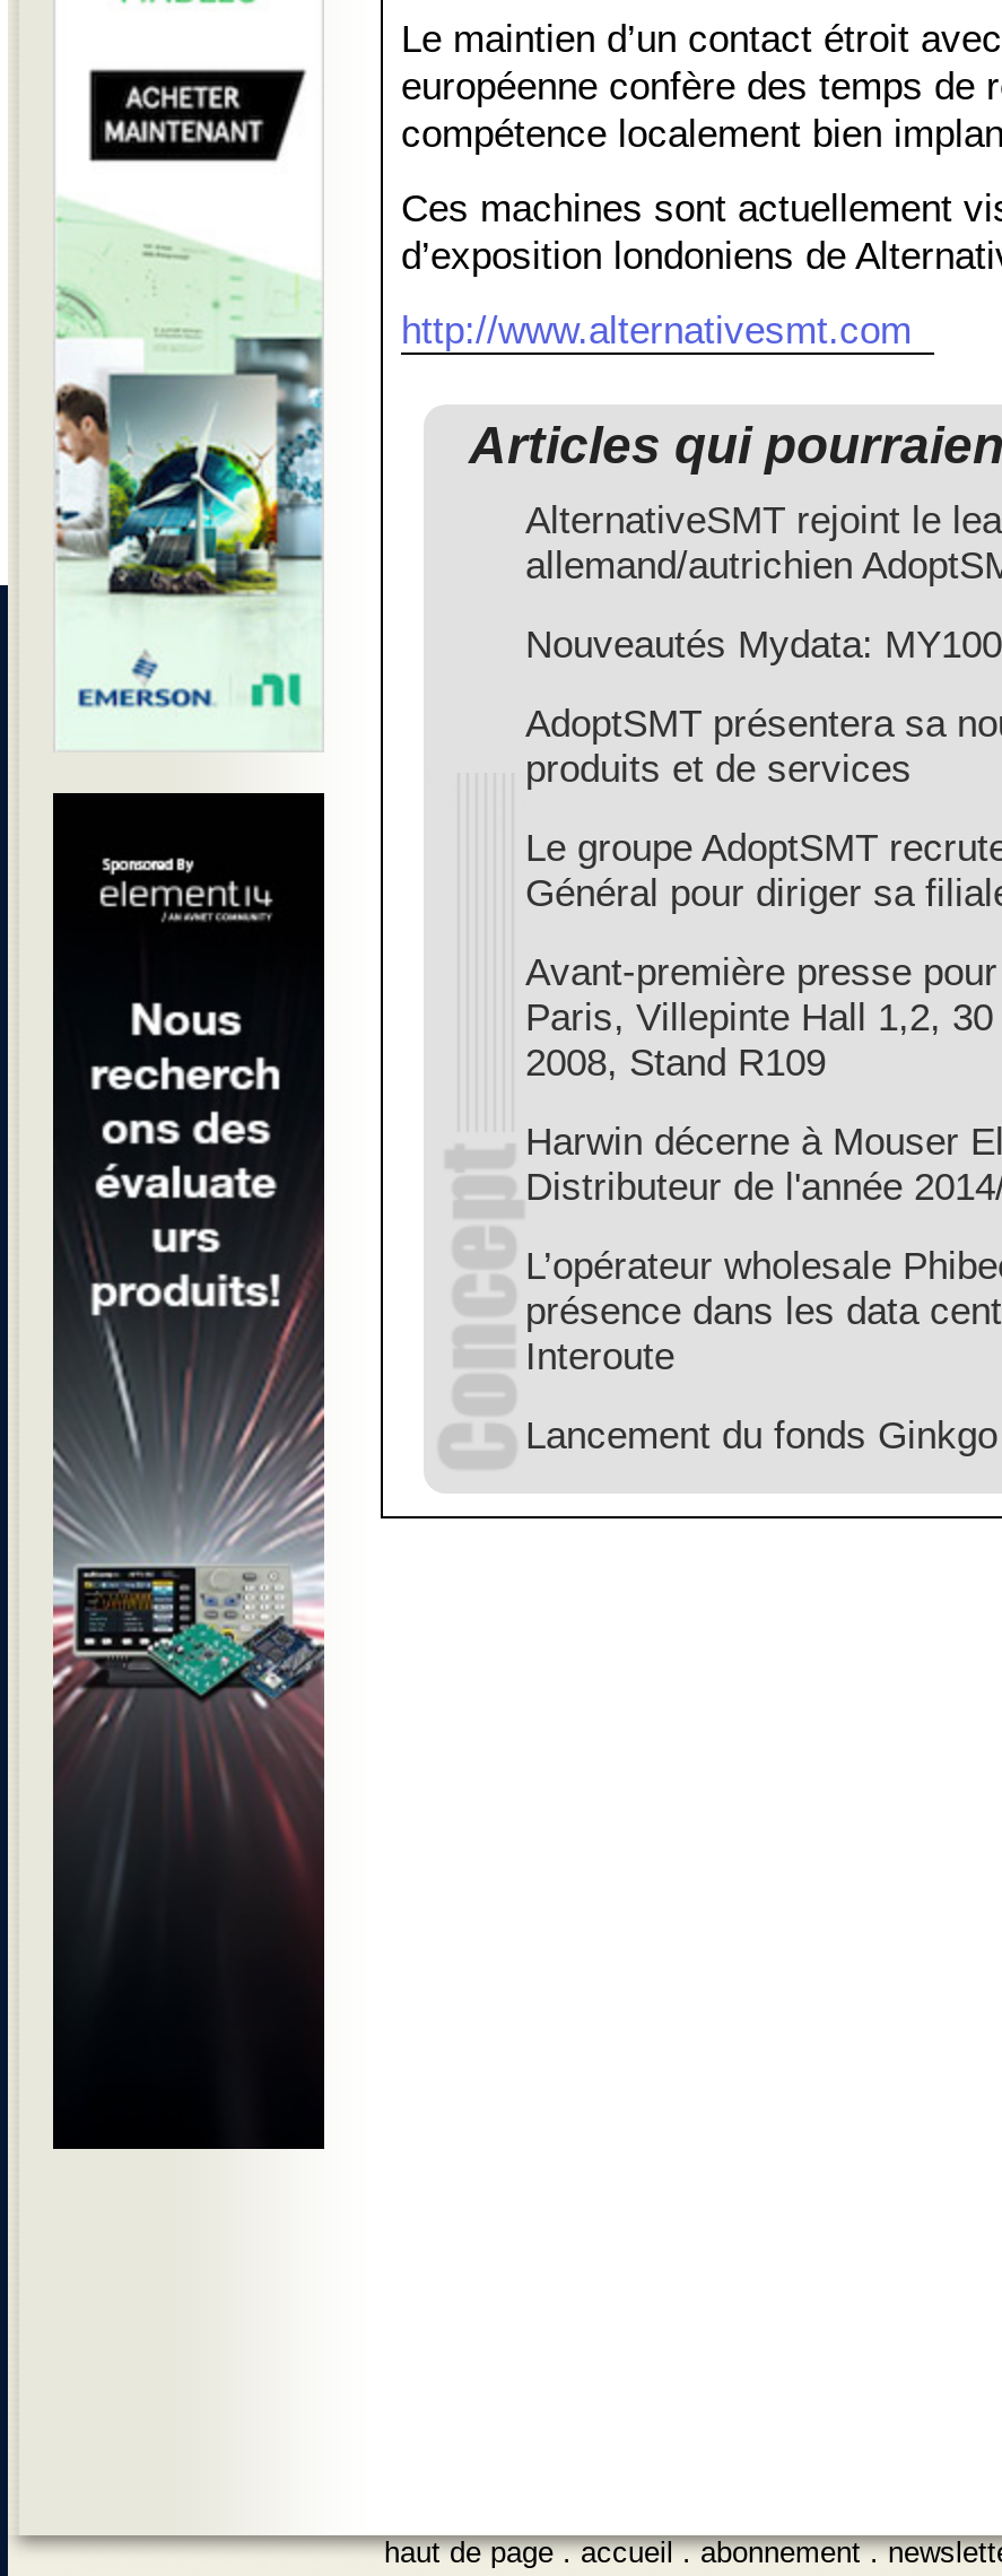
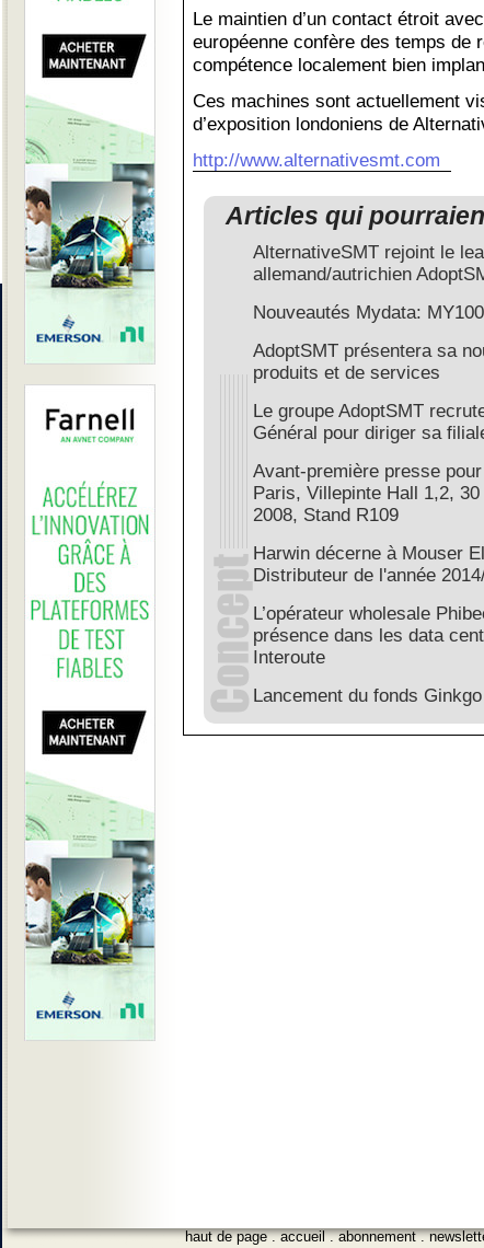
[51,791,326,2151] [image] -> [24,384,155,1041] [image]

